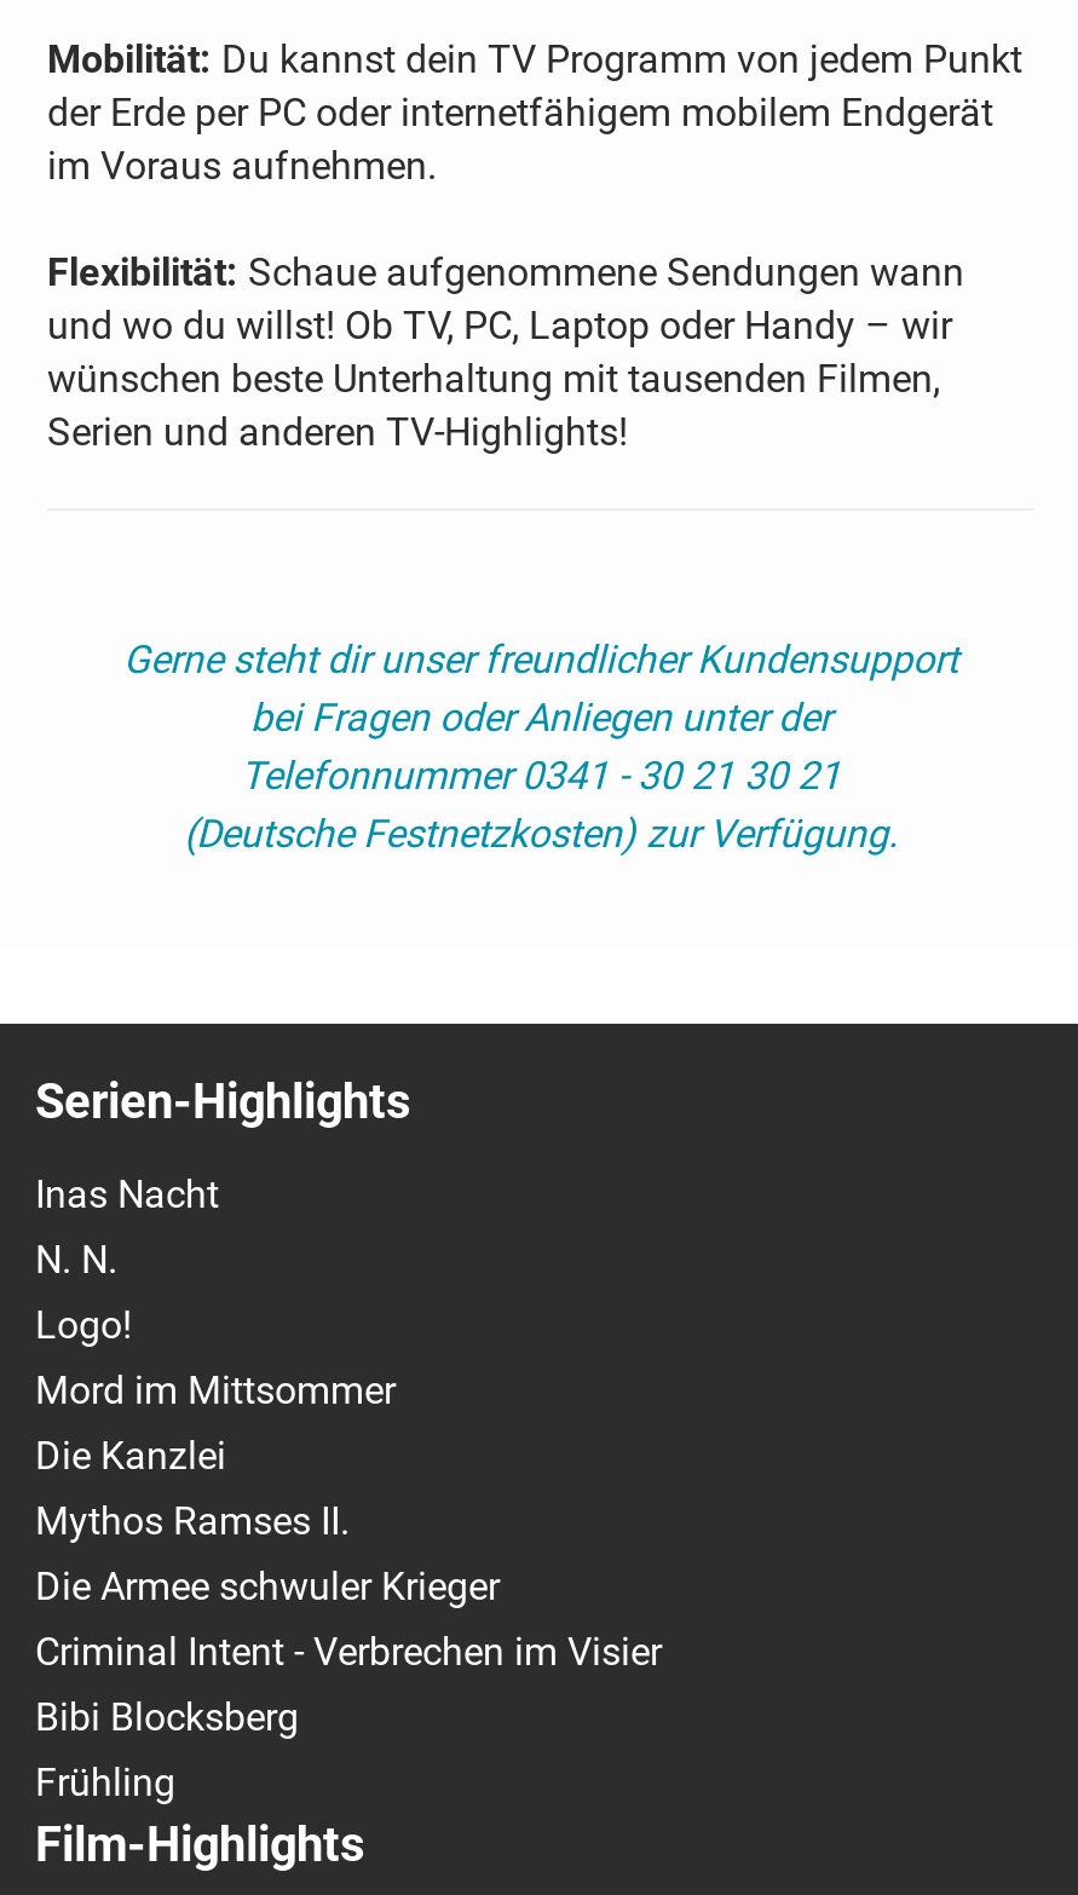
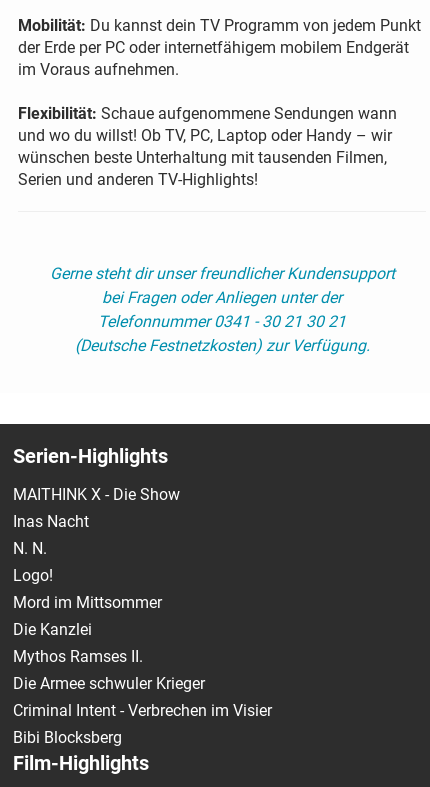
none -> [13,485,180,504] MAITHINK X - Die Show
moved [35,1171,662,1740] -> [13,512,272,747]: Inas Nacht | N. N. | Logo! | ... | Criminal Intent - Verbrechen im Visier | Bibi Blocksberg
[35,1759,175,1805] Frühling -> none

